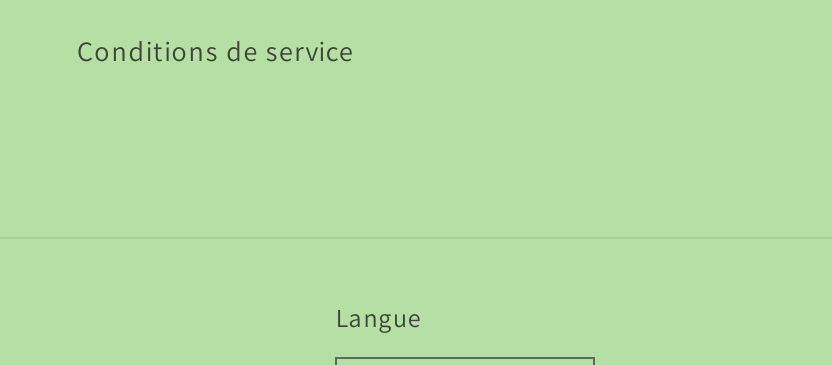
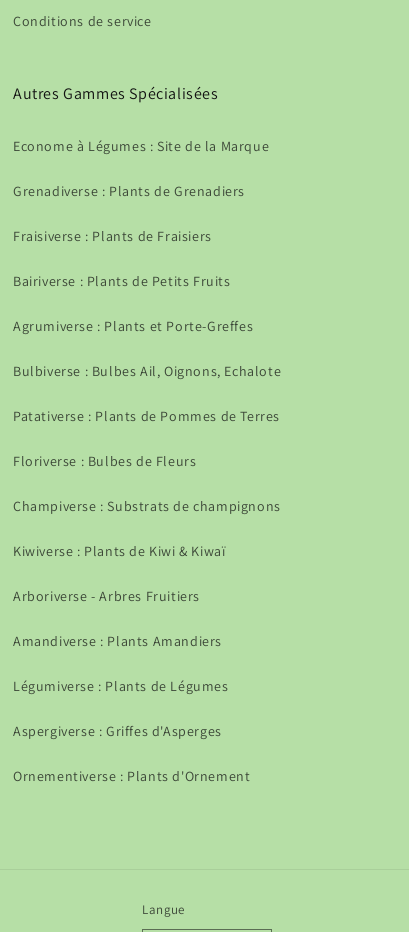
none -> [13,83,281,785] Autres Gammes Spécialisées | Econome à Légumes : Site de la Marque | Grenadiverse : Plants de Grenadiers | Fraisiverse : Plants de Fraisiers | Bairiverse : Plants de Petits Fruits | Agrumiverse : Plants et Porte-Greffes | Bulbiverse : Bulbes Ail, Oignons, Echalote | Patativerse : Plants de Pommes de Terres | Floriverse : Bulbes de Fleurs | Champiverse : Substrats de champignons | Kiwiverse : Plants de Kiwi & Kiwaï | Arboriverse - Arbres Fruitiers | Amandiverse : Plants Amandiers | Légumiverse : Plants de Légumes | Aspergiverse : Griffes d'Asperges | Ornementiverse : Plants d'Ornement

